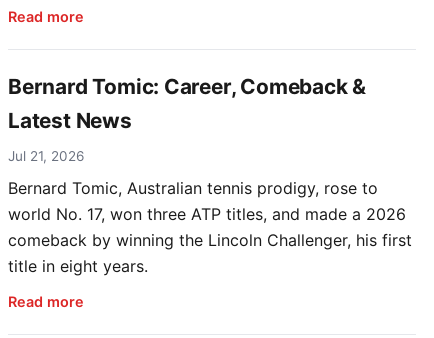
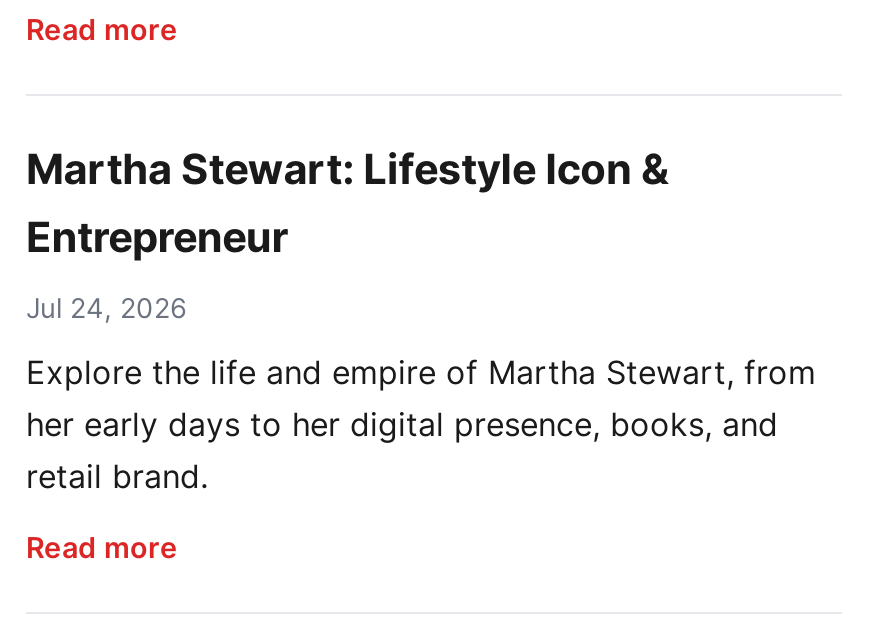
[8,74,366,133] Bernard Tomic: Career, Comeback & | Latest News -> [26,144,669,262] Martha Stewart: Lifestyle Icon & | Entrepreneur
[8,148,84,164] Jul 21, 2026 -> [26,291,186,323] Jul 24, 2026
[8,178,412,276] Bernard Tomic, Australian tennis prodigy, rose to | world No. 17, won three ATP titles, and made a 2026 | comeback by winning the Lincoln Challenger, his first | title in eight years. -> [26,351,816,495] Explore the life and empire of Martha Stewart, from | her early days to her digital presence, books, and | retail brand.

